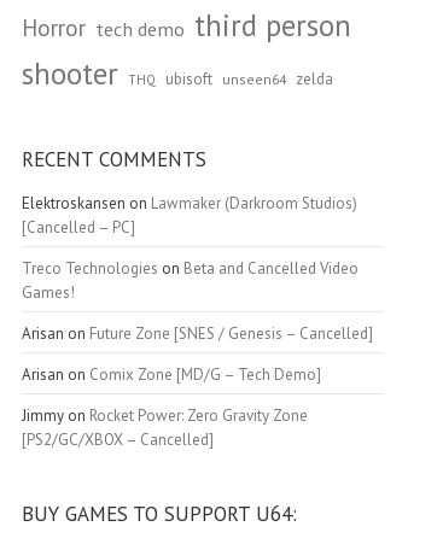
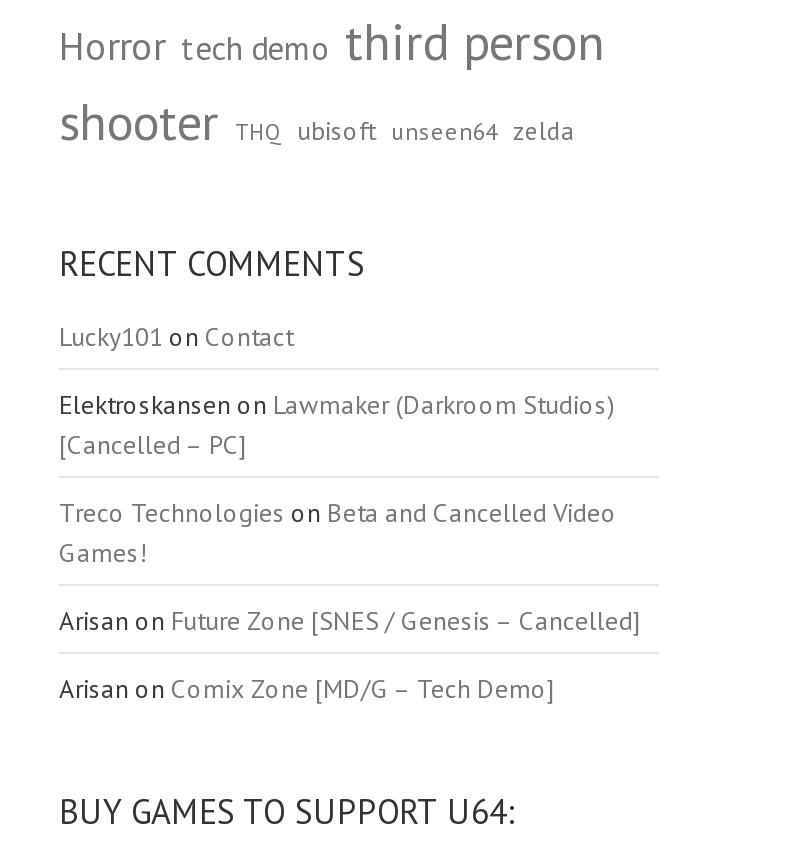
none -> [59,320,293,354] Lucky101 on Contact
moved [22,193,373,385] -> [59,388,641,706]: Elektroskansen on Lawmaker (Darkroom Studios) | [Cancelled – PC] | Treco Technologies on Beta and Cancelled Video | Games! | Arisan on Future Zone [SNES / Genesis – Cancelled] | Arisan on Comix Zone [MD/G – Tech Demo]
[22,406,308,450] Jimmy on Rocket Power: Zero Gravity Zone | [PS2/GC/XBOX – Cancelled] -> none

